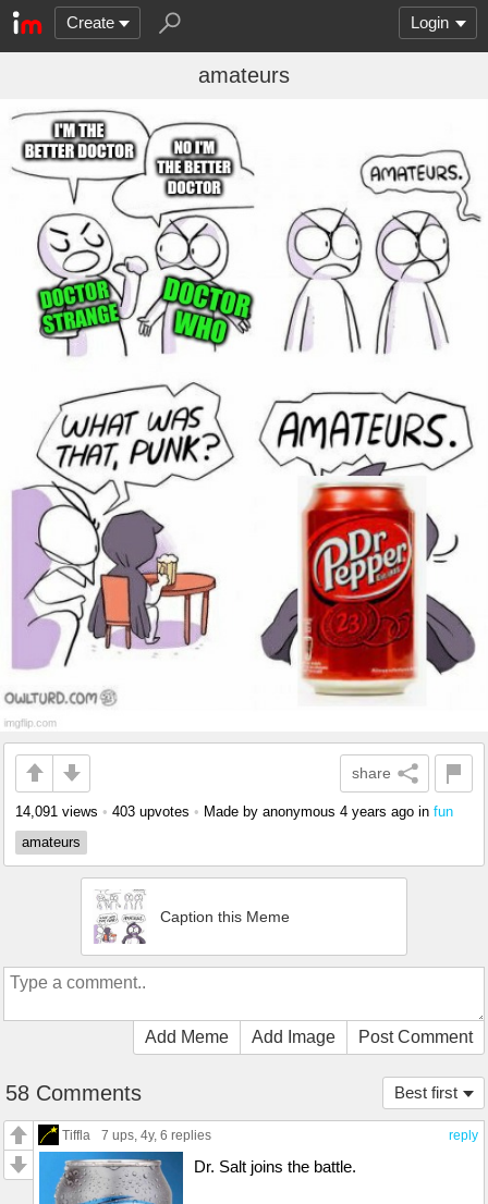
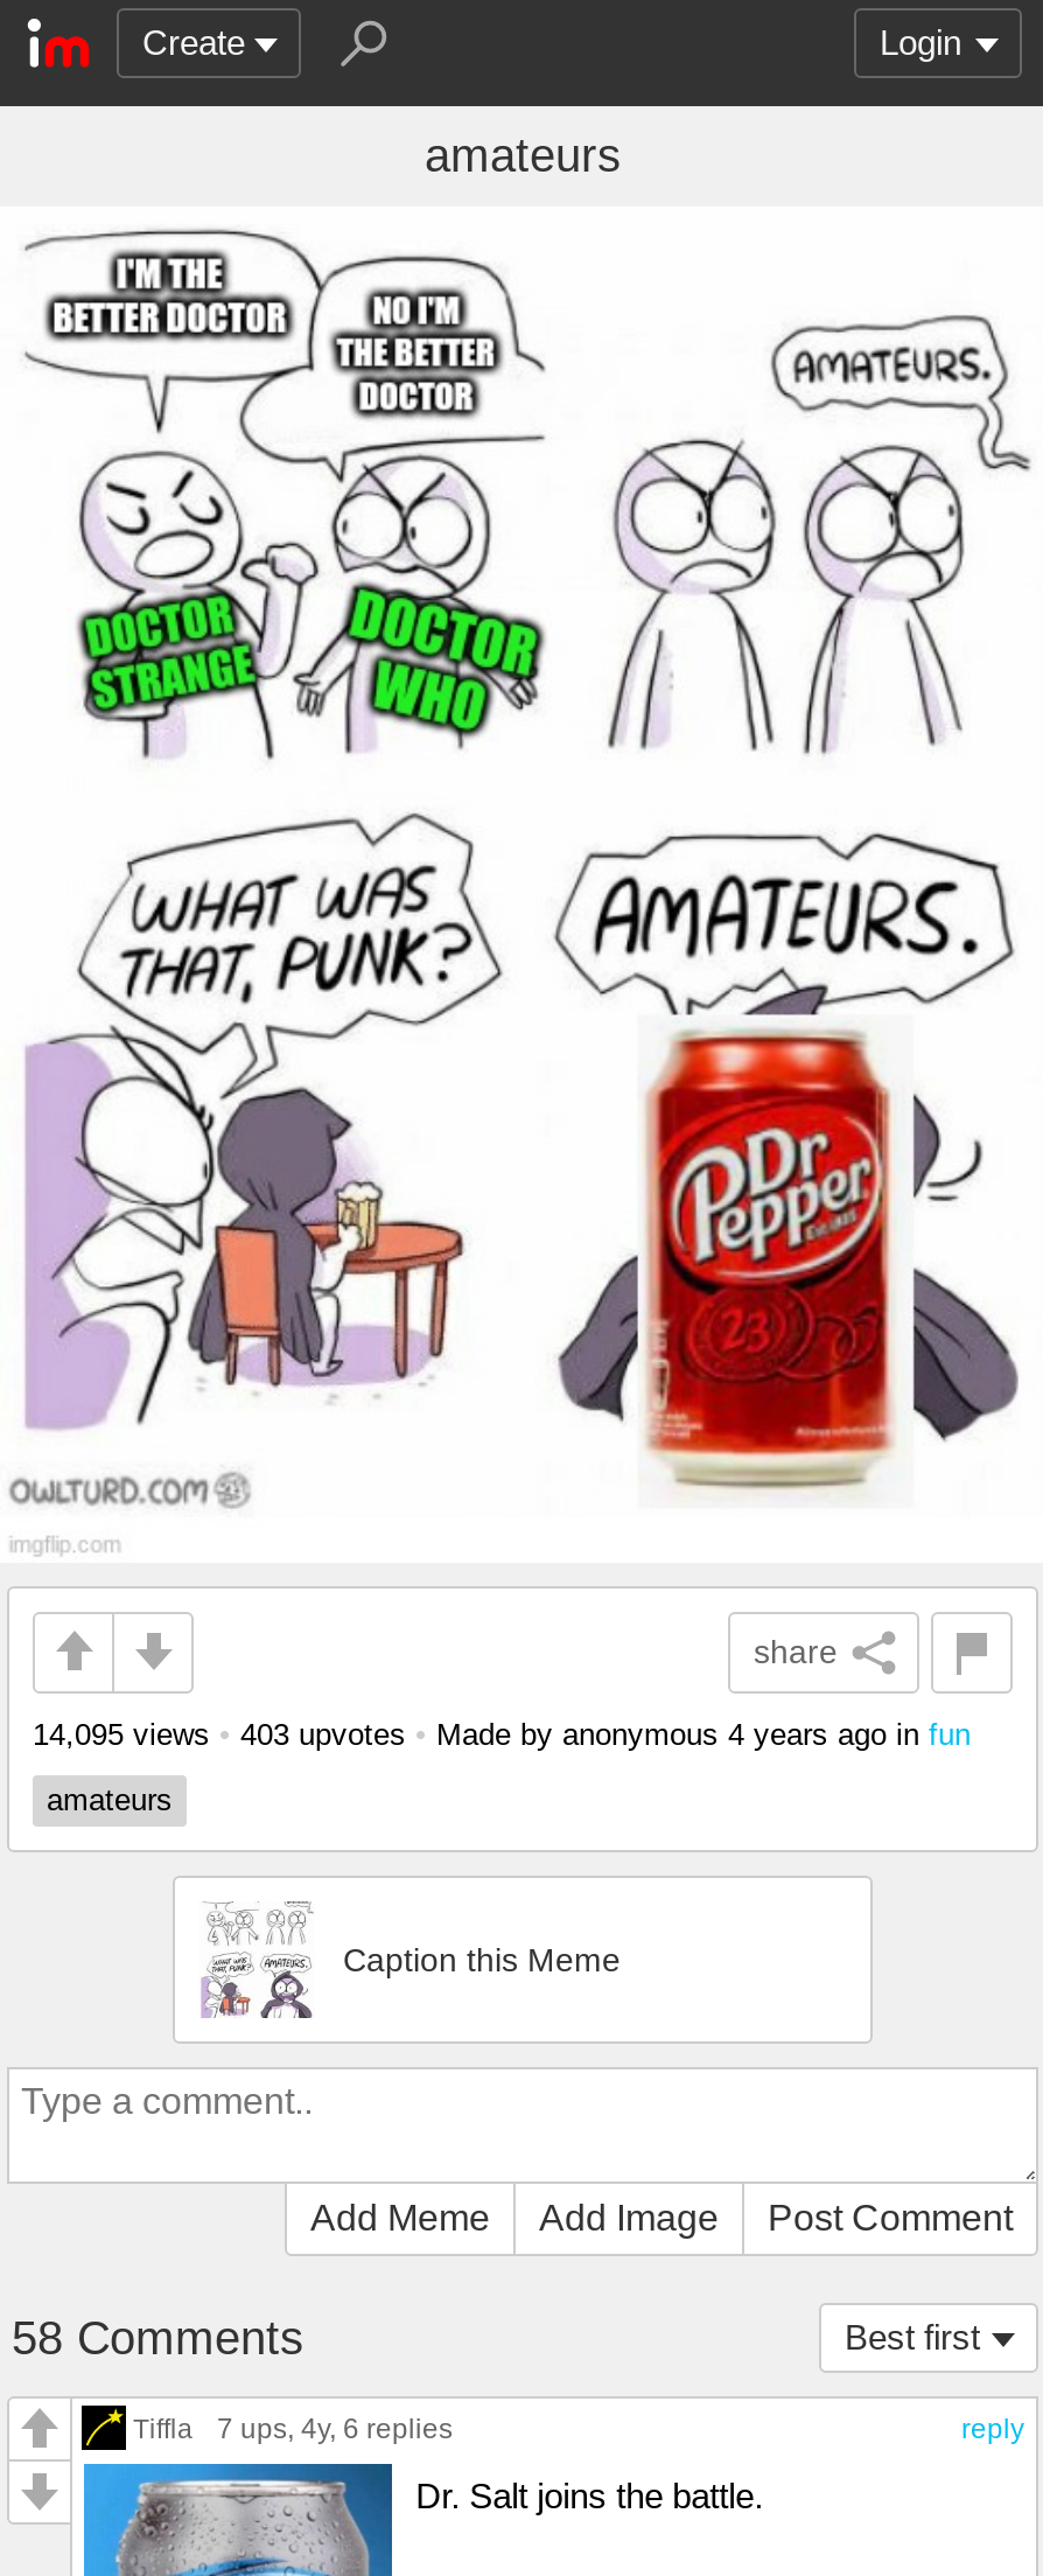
[15,803,453,819] 14,091 views • 403 upvotes • Made by anonymous 4 years ago in fun -> [33,1716,971,1751] 14,095 views • 403 upvotes • Made by anonymous 4 years ago in fun

